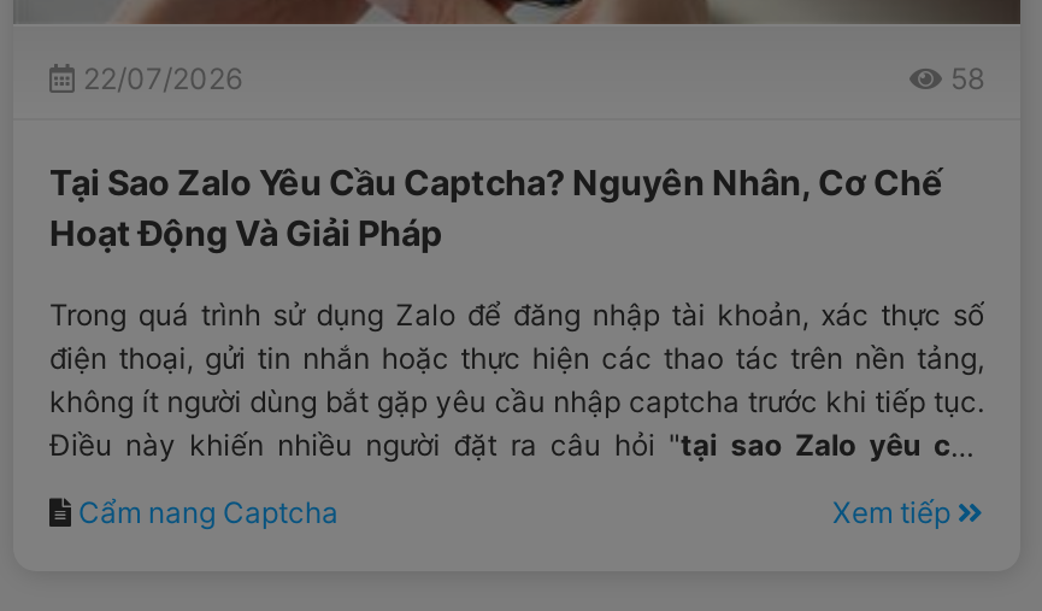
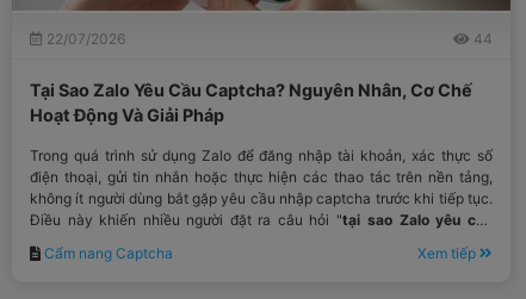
[943,60,984,96] 58 -> [470,30,493,48] 44

